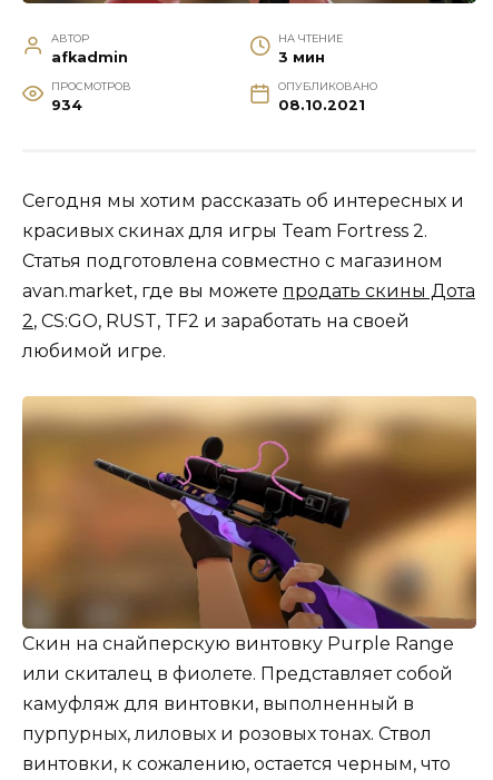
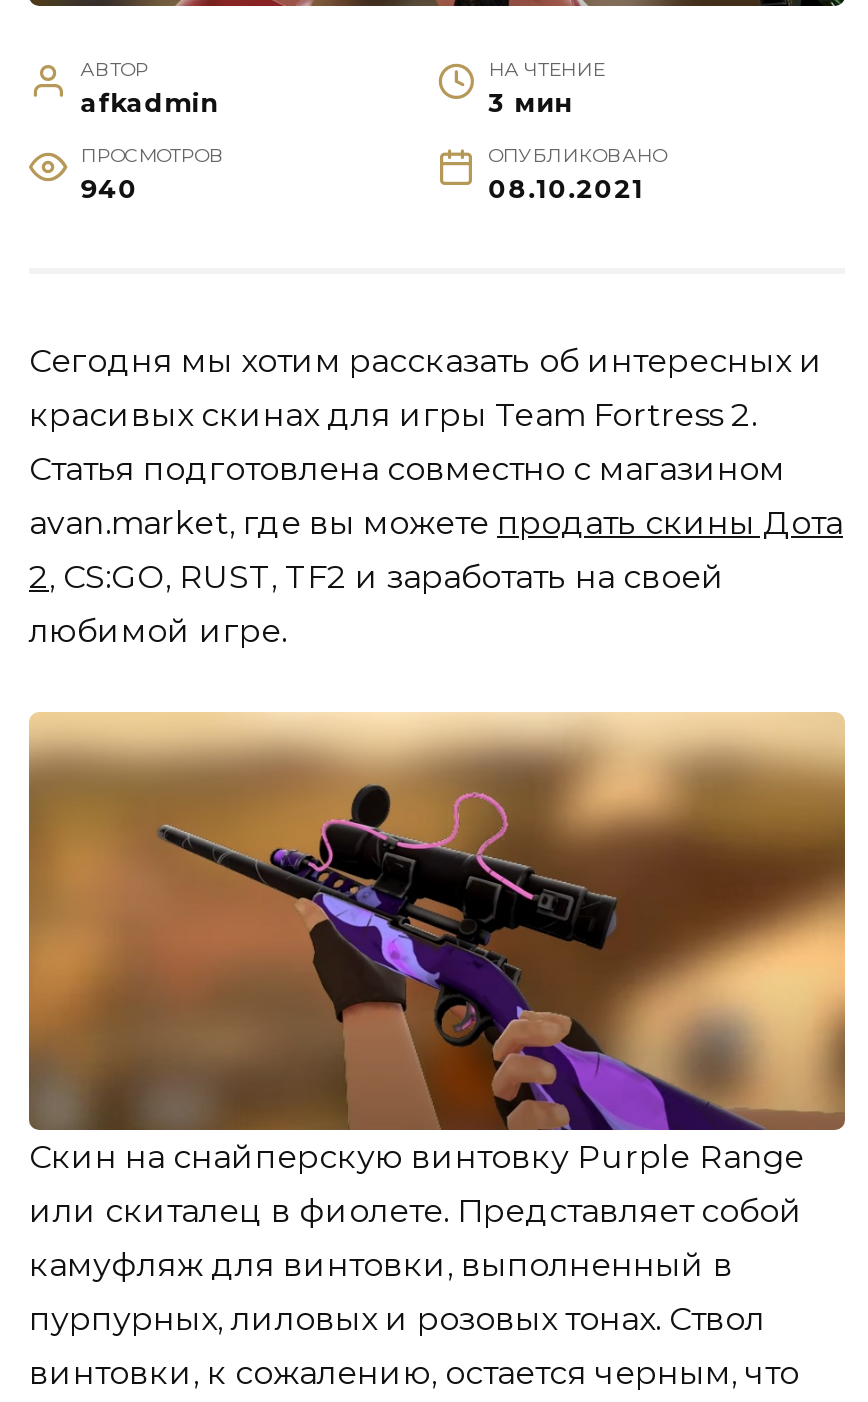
[51,97,82,113] 934 -> [80,174,138,204] 940

